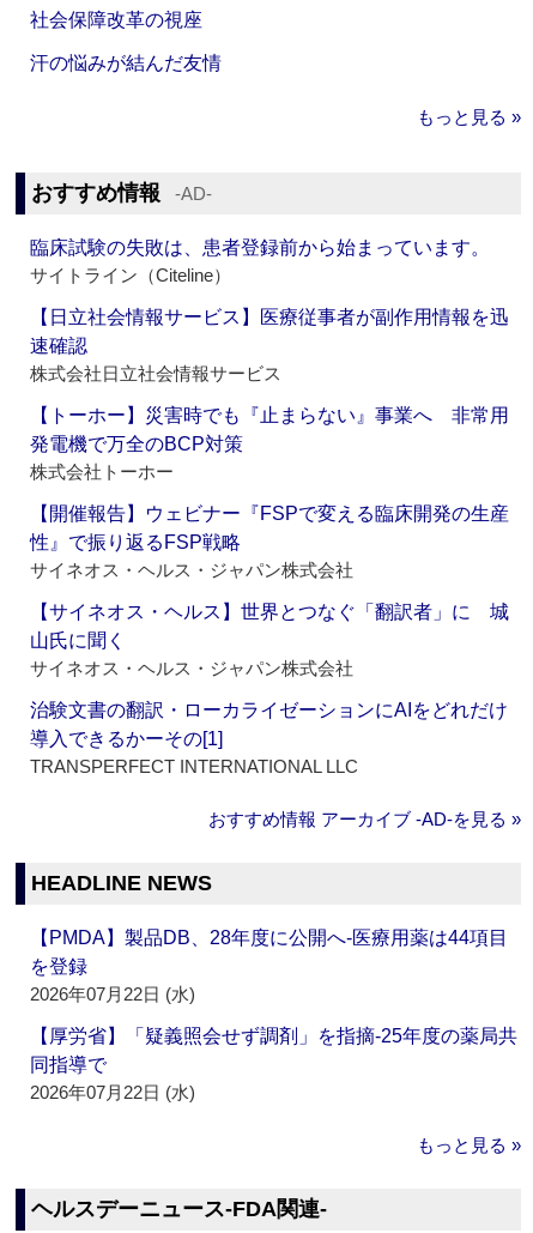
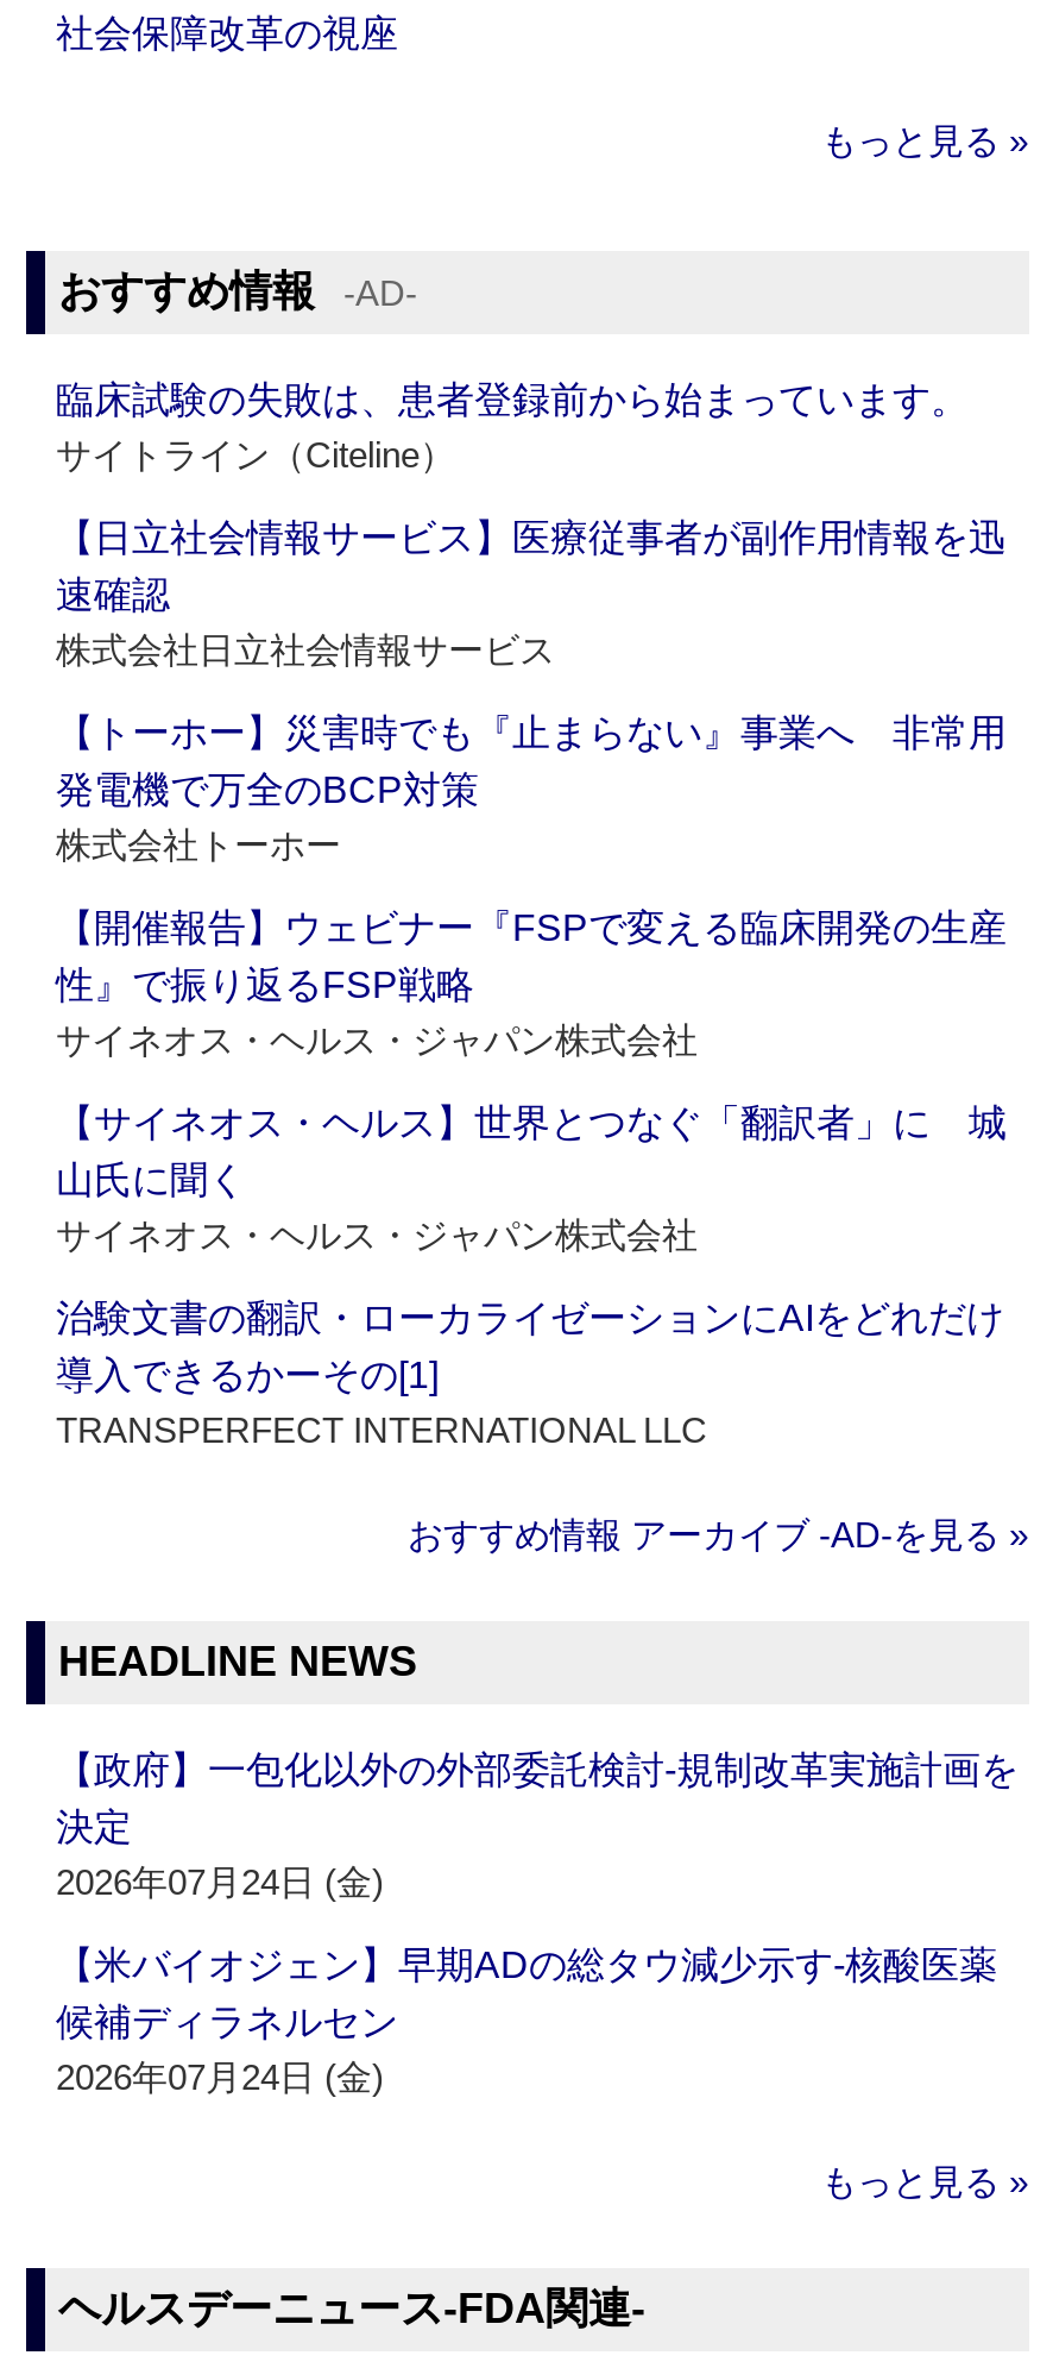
[30,53,222,74] 汗の悩みが結んだ友情 -> none
[30,928,508,1005] 【PMDA】製品DB、28年度に公開へ‐医療用薬は44項目 | を登録 | 2026年07月22日 (水) -> [56,1750,1018,1903] 【政府】一包化以外の外部委託検討‐規制改革実施計画を | 決定 | 2026年07月24日 (金)
[30,1026,518,1103] 【厚労省】「疑義照会せず調剤」を指摘‐25年度の薬局共 | 同指導で | 2026年07月22日 (水) -> [56,1946,997,2098] 【米バイオジェン】早期ADの総タウ減少示す‐核酸医薬 | 候補ディラネルセン | 2026年07月24日 (金)

